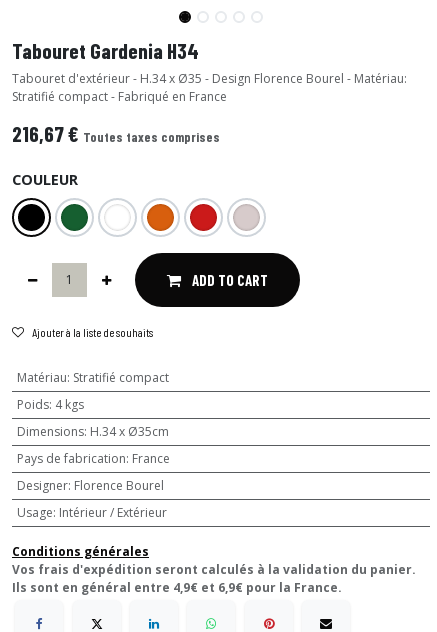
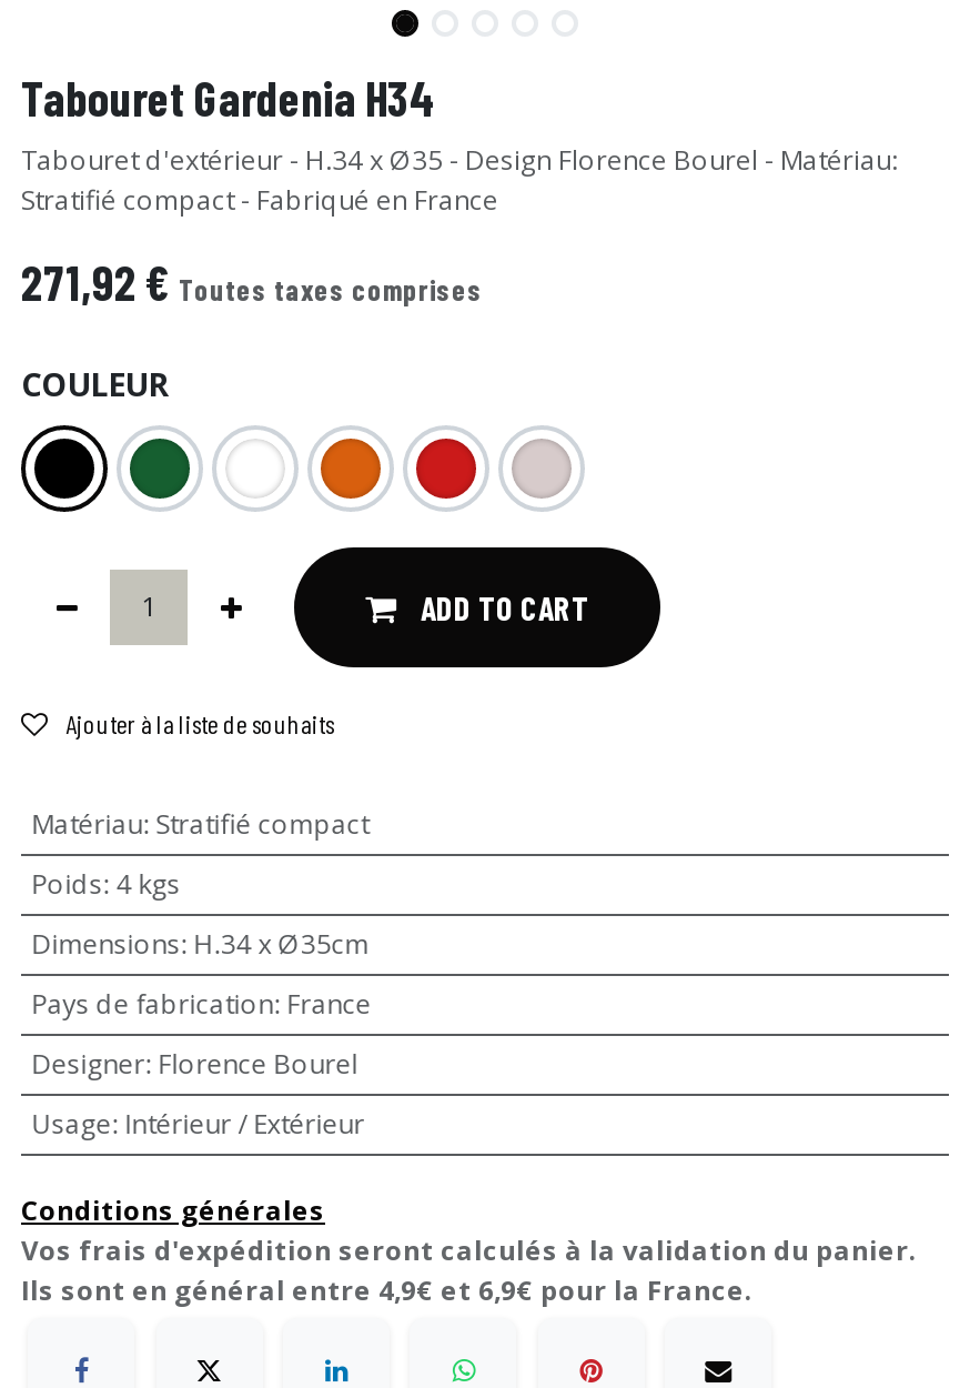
[12,120,220,146] 216,67 € Toutes taxes comprises -> [21,252,483,310] 271,92 € Toutes taxes comprises

